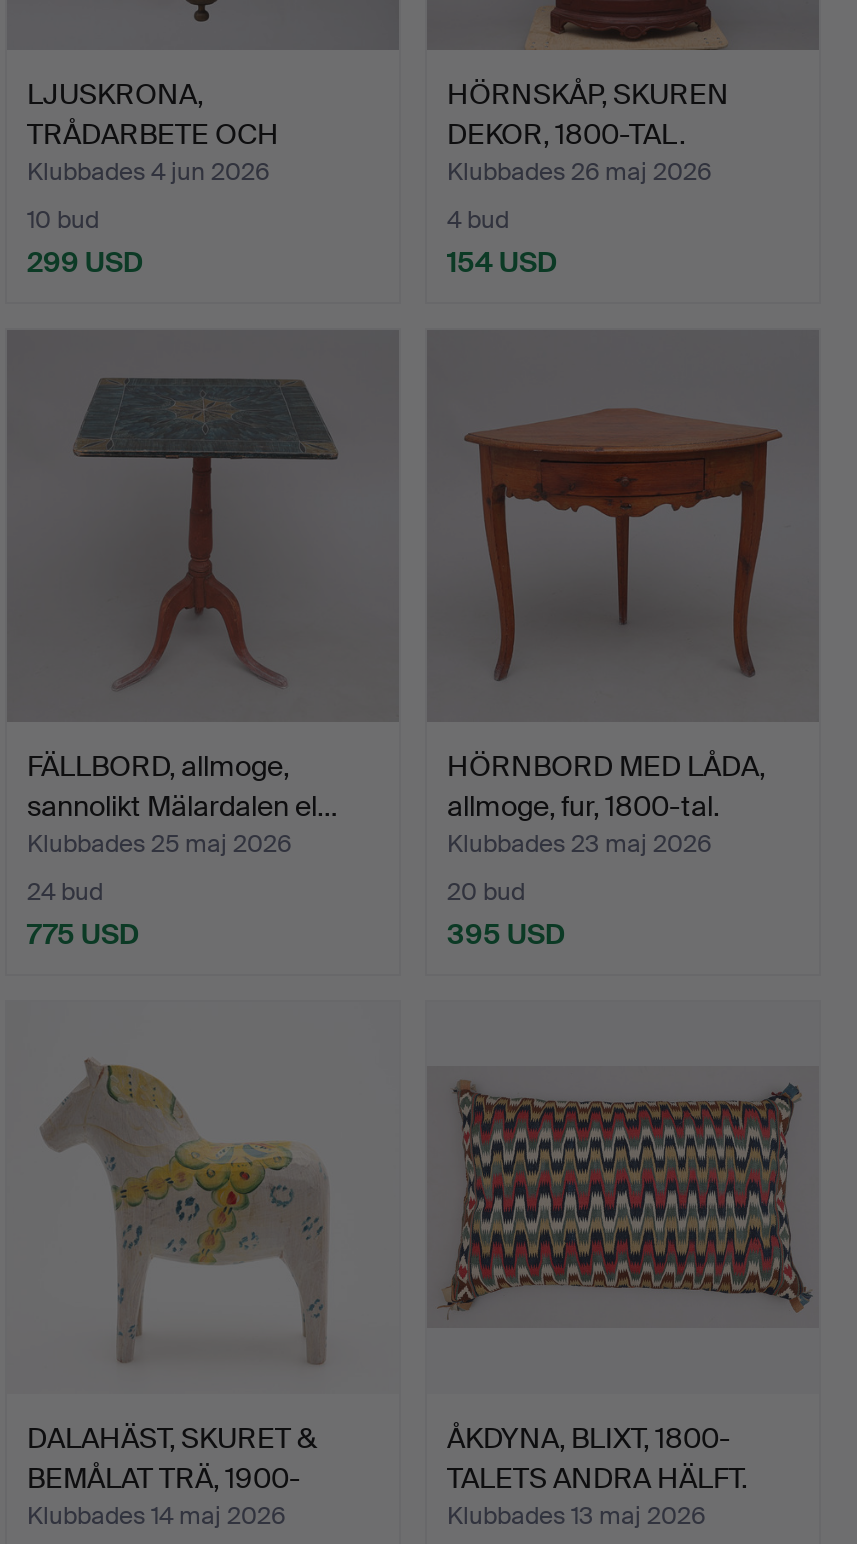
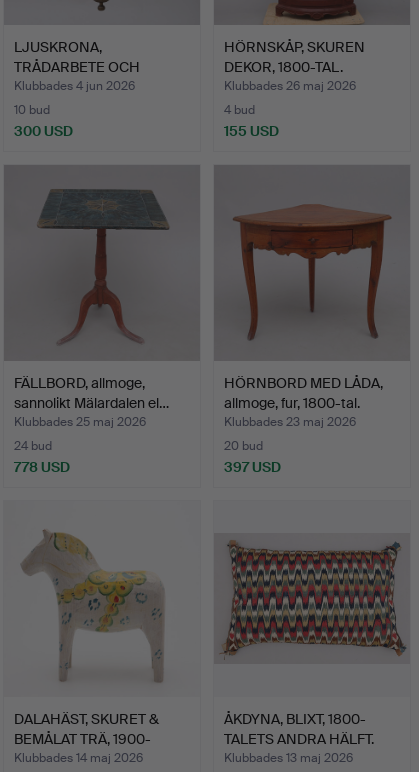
[27,244,143,280] 299 USD -> [14,122,73,140] 300 USD
[447,244,557,280] 154 USD -> [224,122,279,140] 155 USD
[27,916,139,952] 775 USD -> [14,458,70,476] 778 USD
[447,916,565,952] 395 USD -> [224,458,281,476] 397 USD

